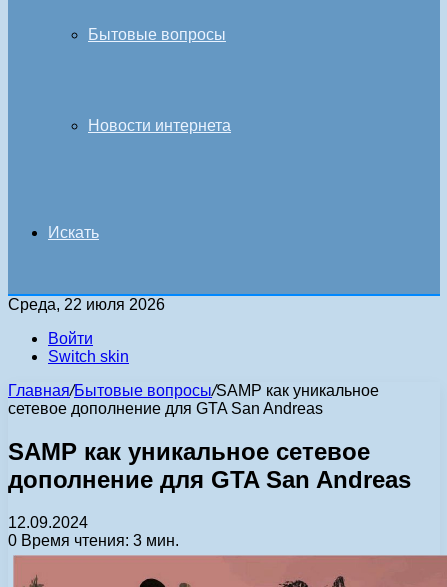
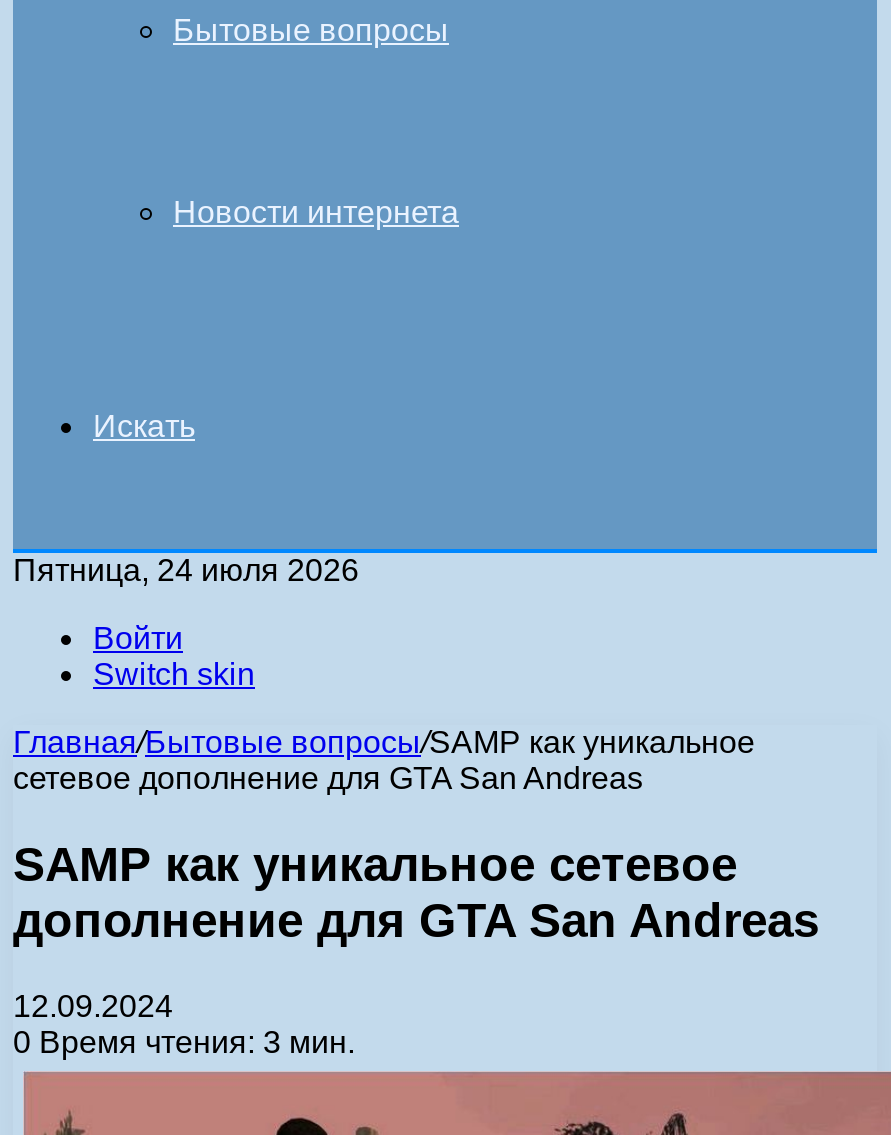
[8,296,165,313] Среда, 22 июля 2026 -> [13,553,359,587] Пятница, 24 июля 2026

